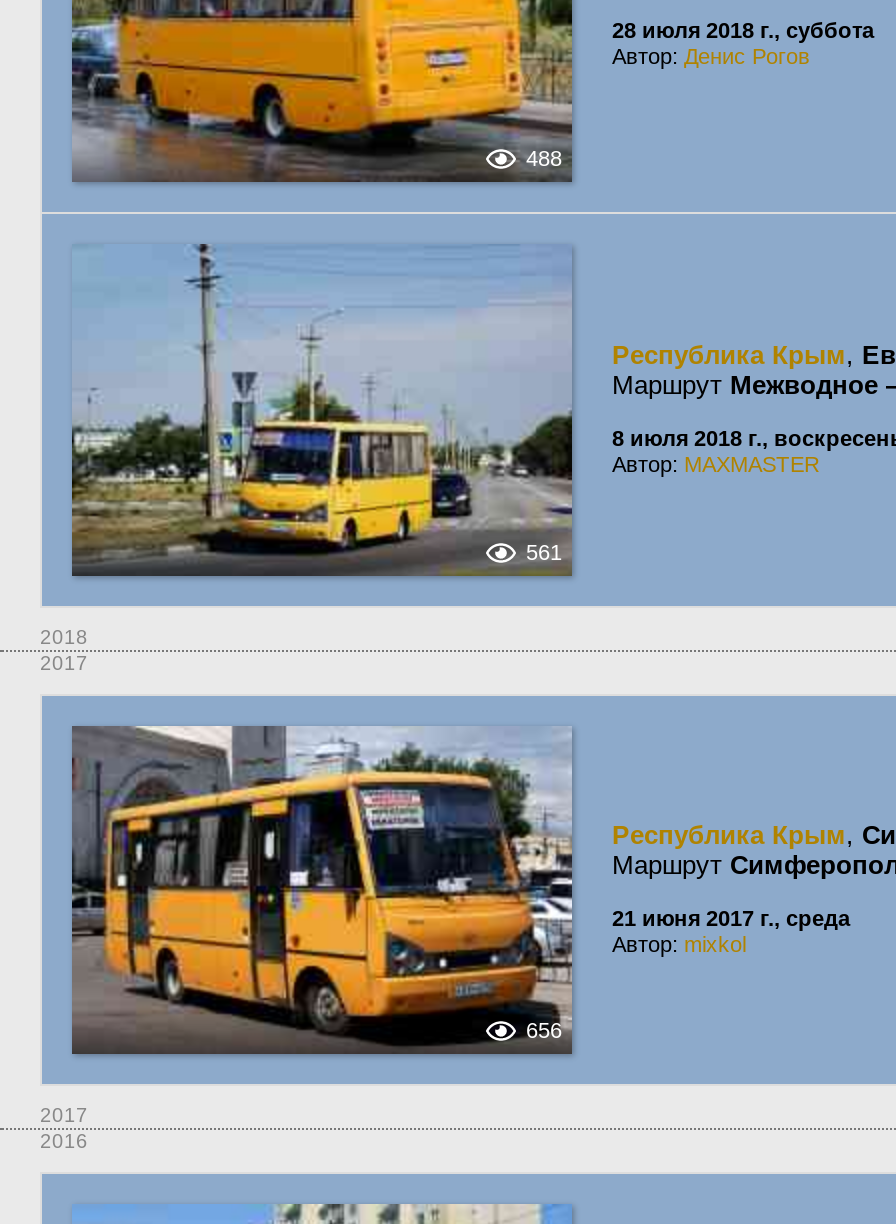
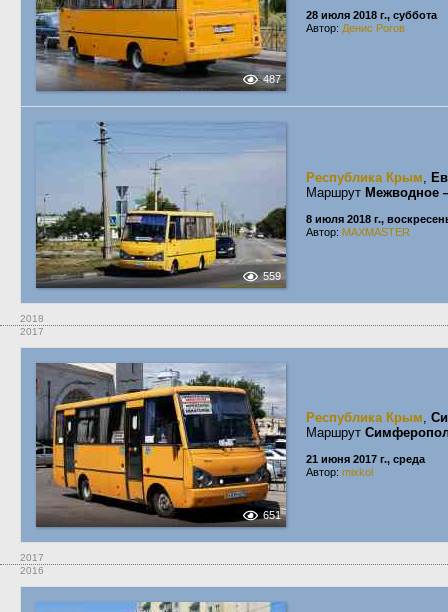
[526,146,562,170] 488 -> [263,73,281,85] 487
[526,540,562,564] 561 -> [263,270,281,282] 559
[526,1018,562,1042] 656 -> [263,509,281,521] 651

